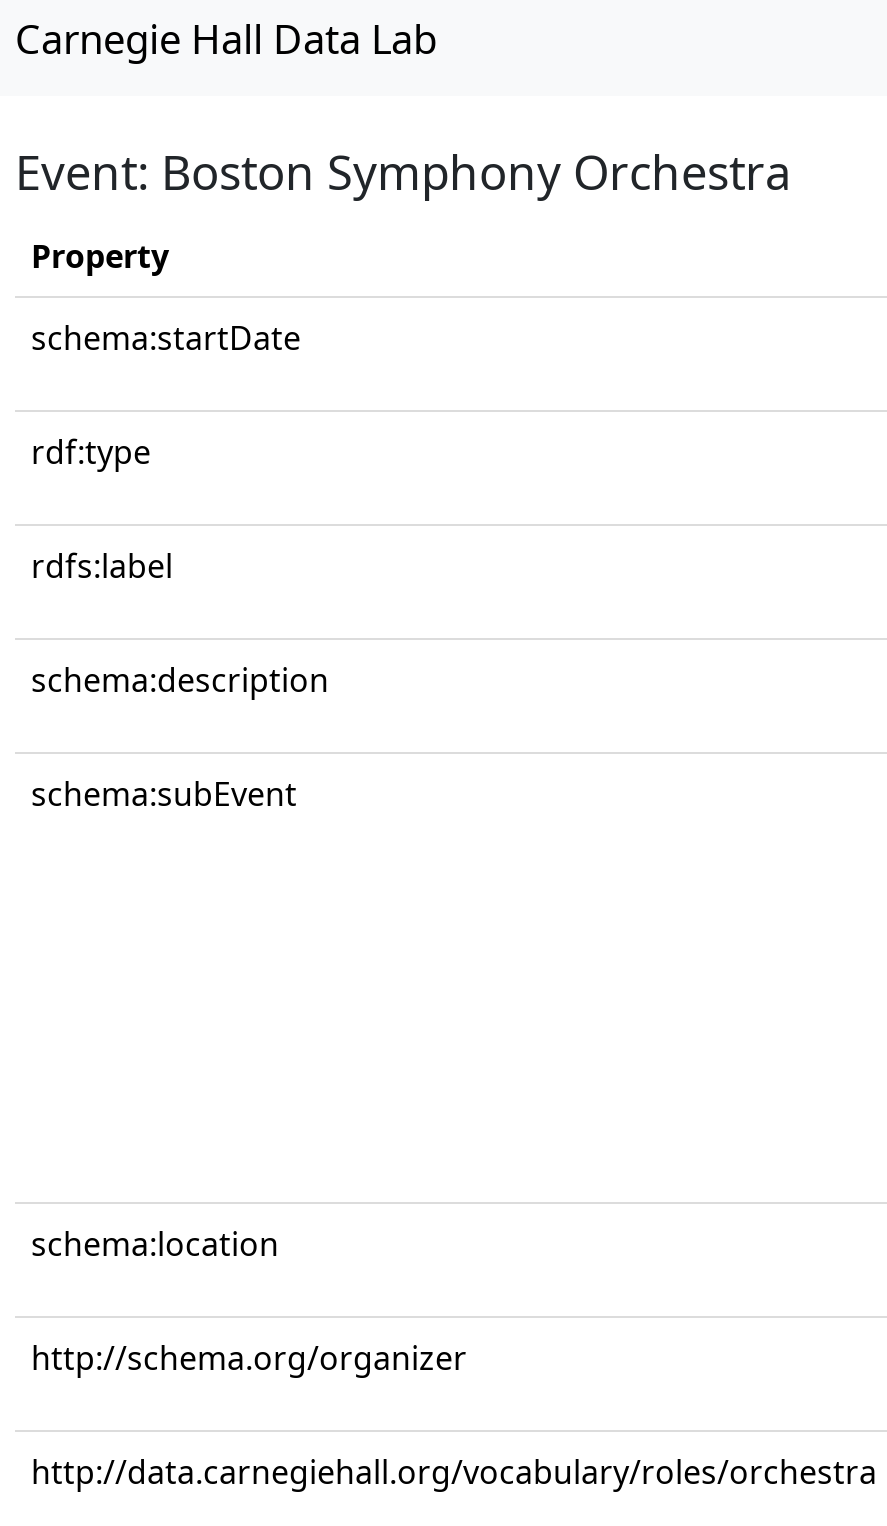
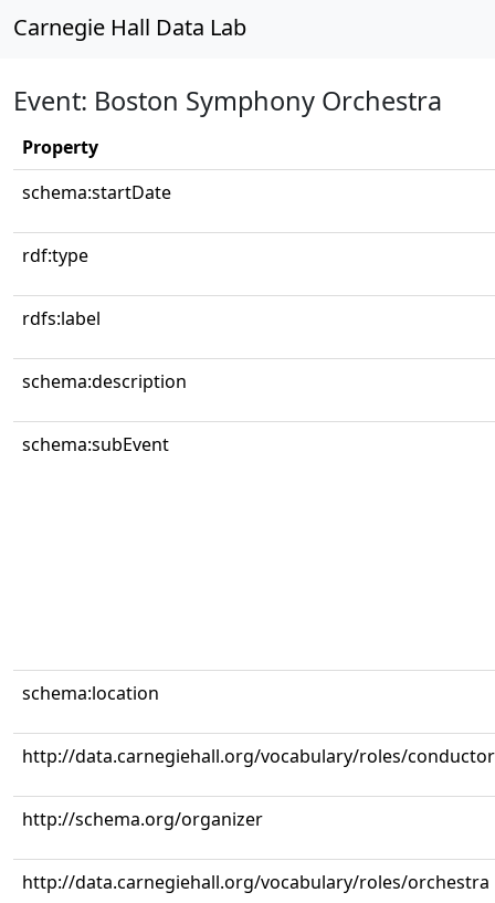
none -> [22,744,495,768] http://data.carnegiehall.org/vocabulary/roles/conductor

